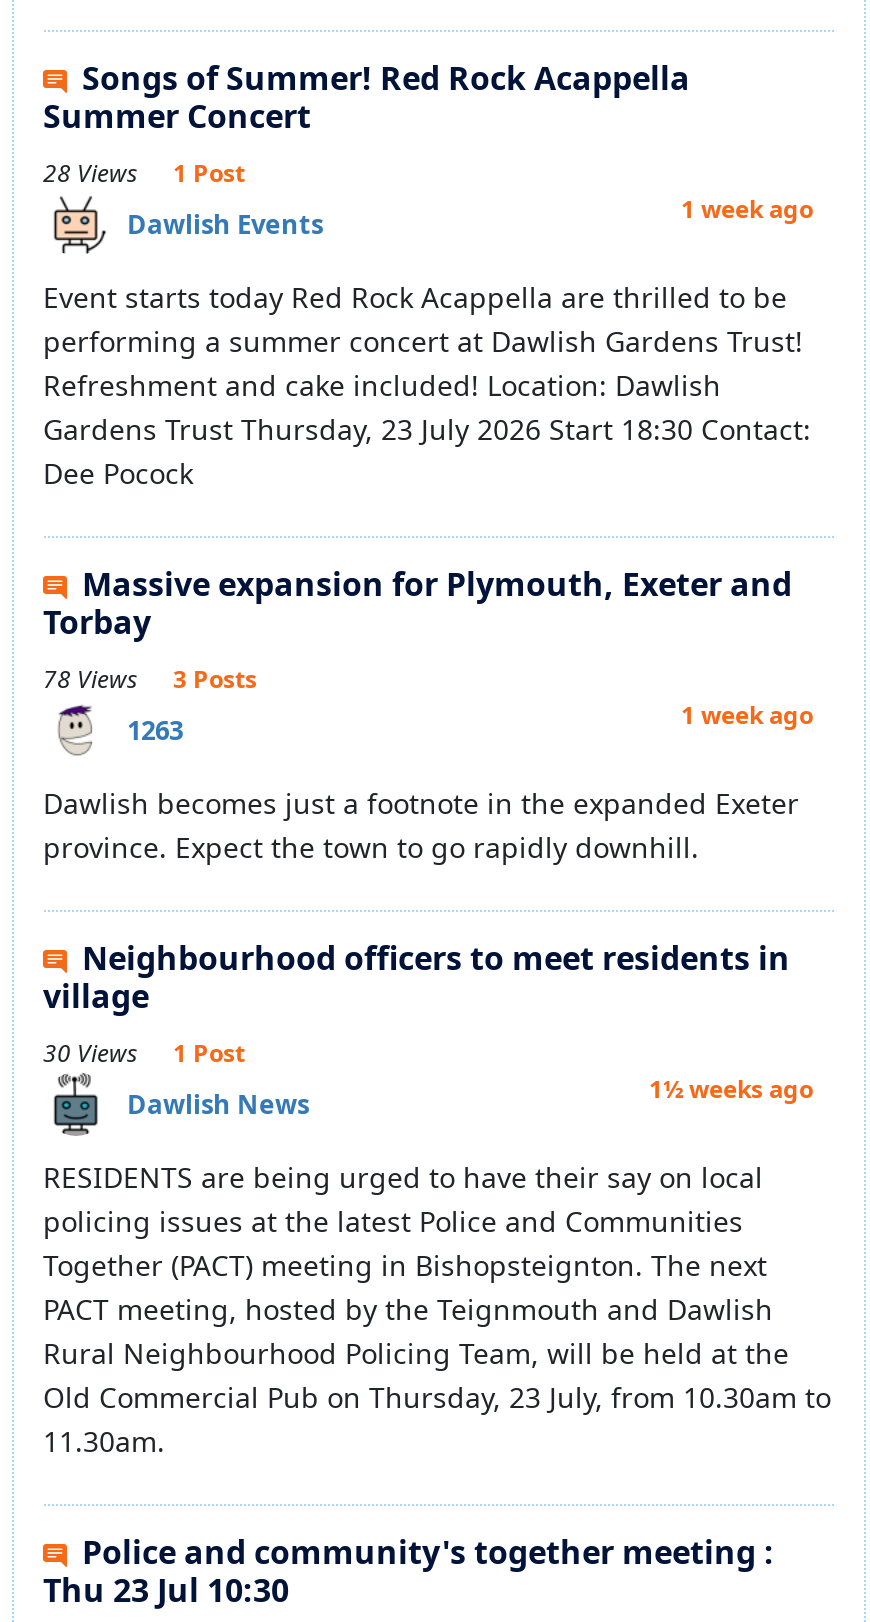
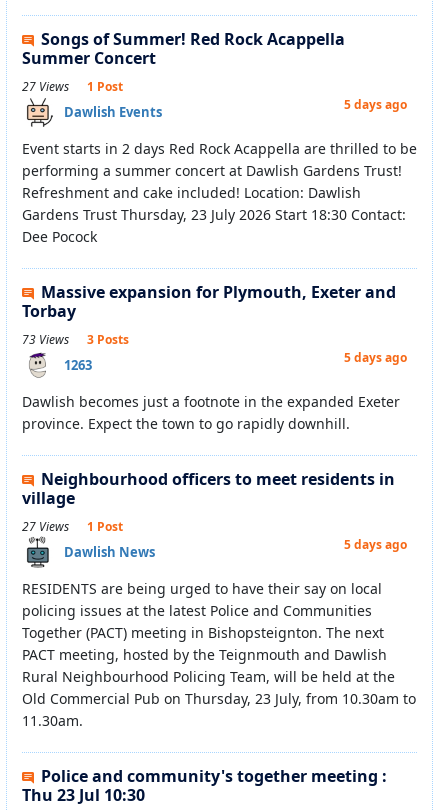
[43,156,245,190] 28 Views 1 Post -> [21,78,122,95] 27 Views 1 Post
[681,192,813,226] 1 week ago -> [343,96,406,113] 5 days ago
[43,278,787,316] Event starts today Red Rock Acappella are thrilled to be -> [21,139,416,158] Event starts in 2 days Red Rock Acappella are thrilled to be
[43,662,257,696] 78 Views 3 Posts -> [21,331,128,348] 73 Views 3 Posts
[681,698,813,732] 1 week ago -> [343,349,406,366] 5 days ago
[43,1036,245,1070] 30 Views 1 Post -> [21,518,122,535] 27 Views 1 Post
[649,1072,813,1106] 1½ weeks ago -> [343,536,406,553] 5 days ago

